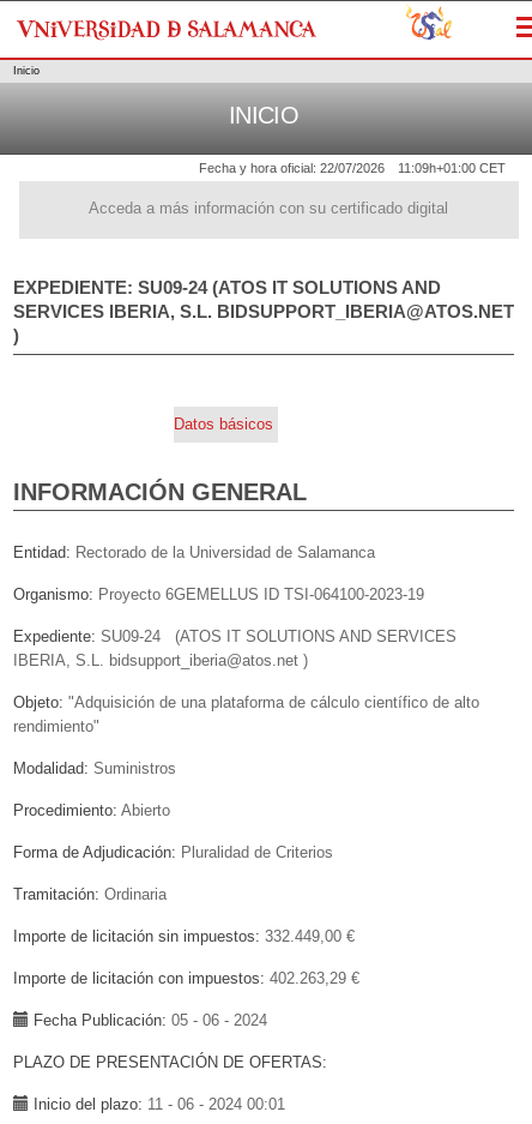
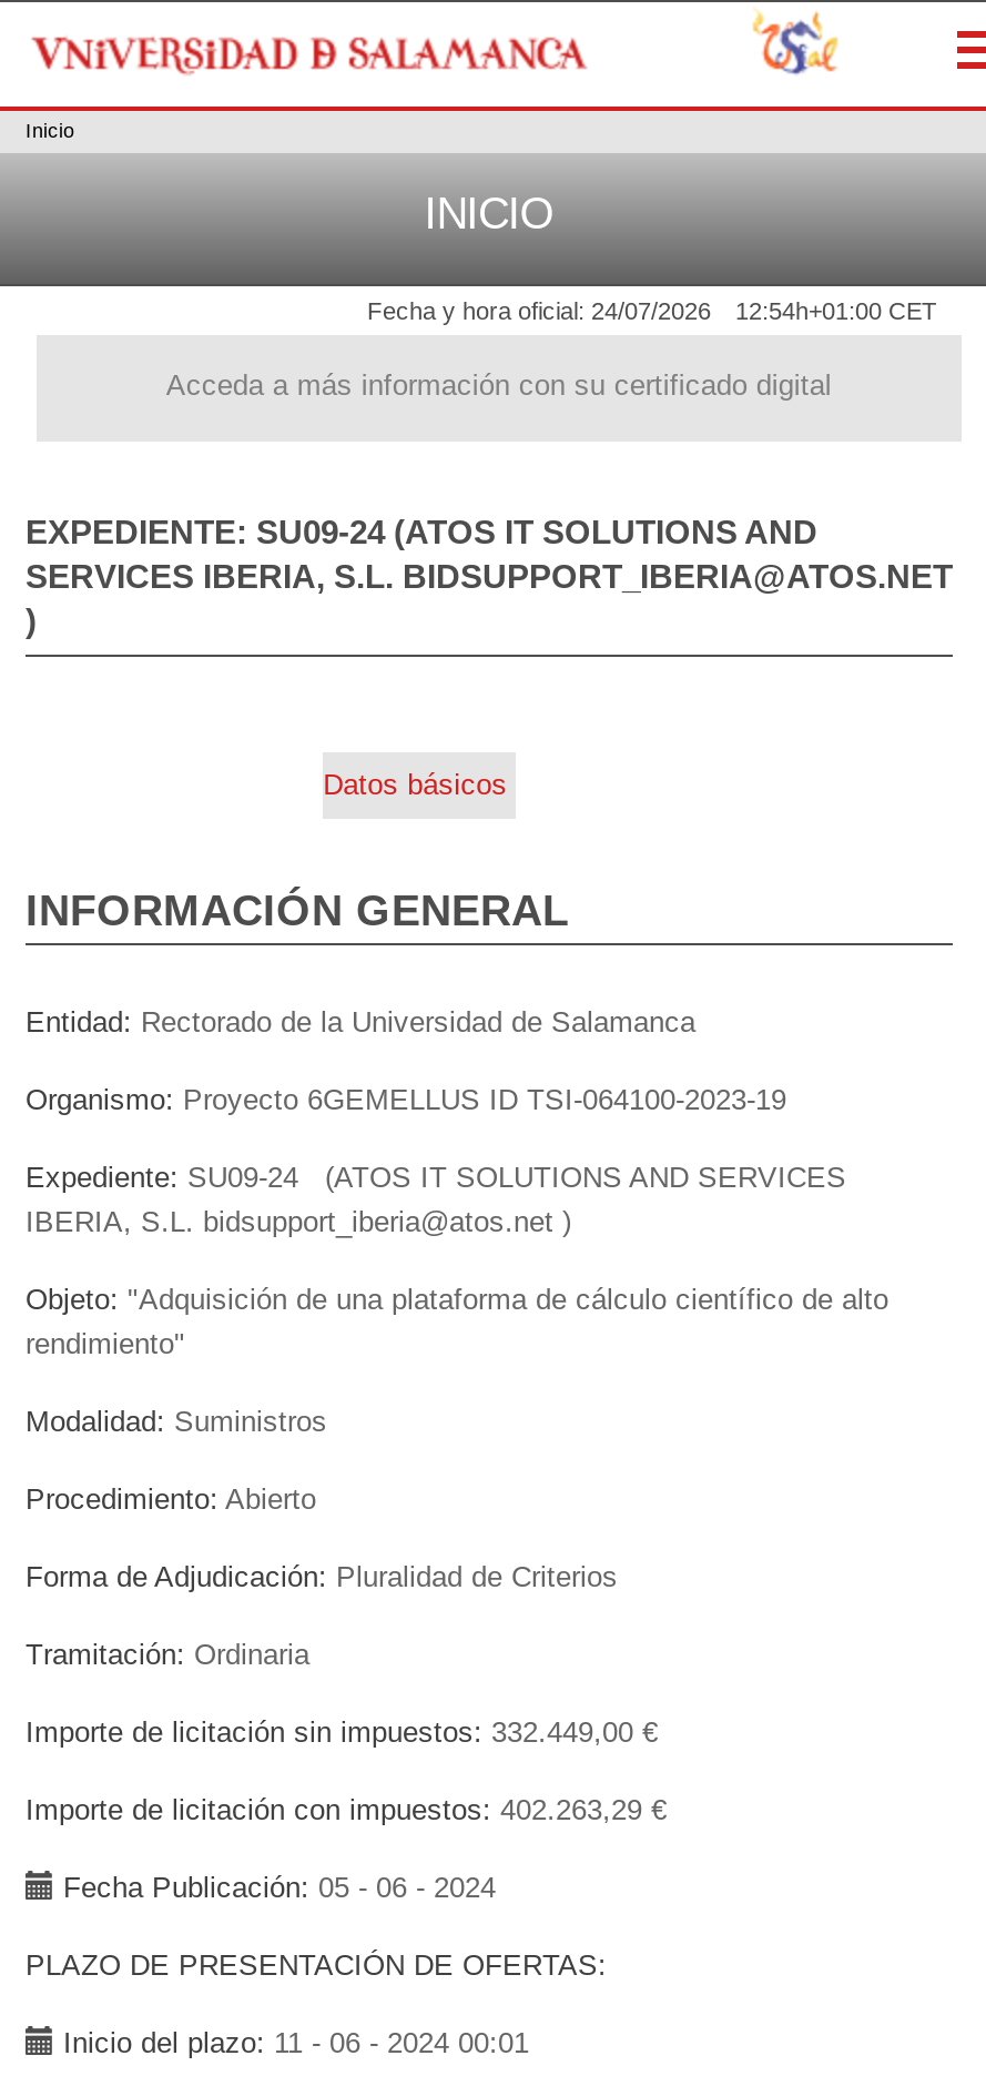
[199,161,385,175] Fecha y hora oficial: 22/07/2026 -> [367,298,711,325] Fecha y hora oficial: 24/07/2026
[398,161,506,175] 11:09h+01:00 CET -> [735,298,937,325] 12:54h+01:00 CET

